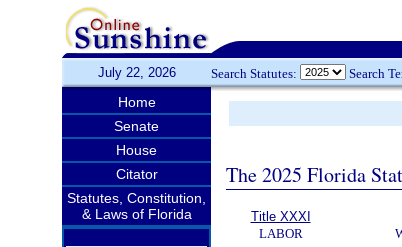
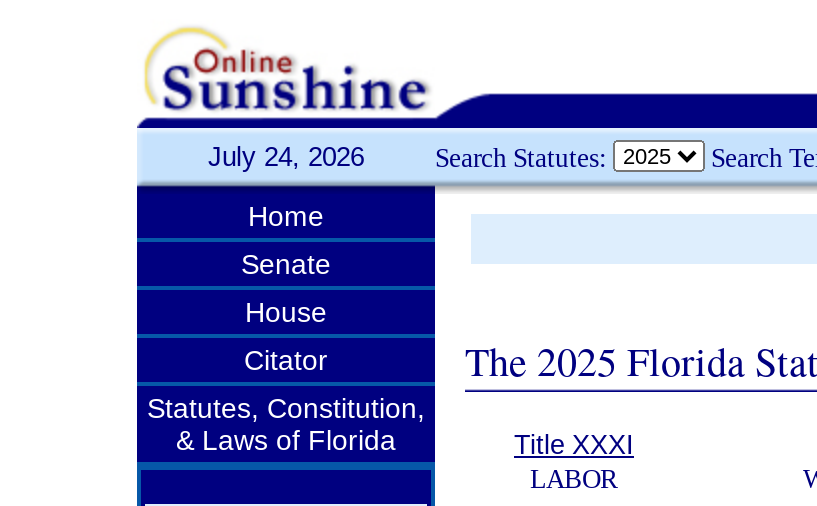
[97,65,175,80] July 22, 2026 -> [208,142,364,172] July 24, 2026

